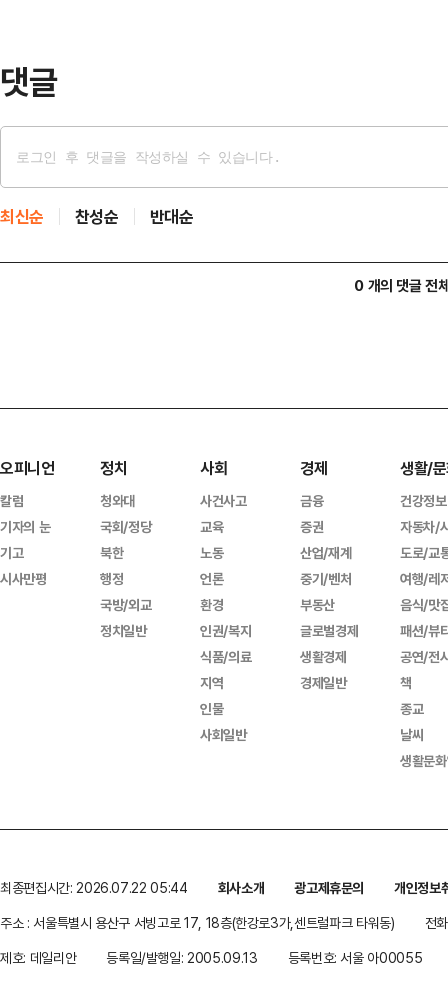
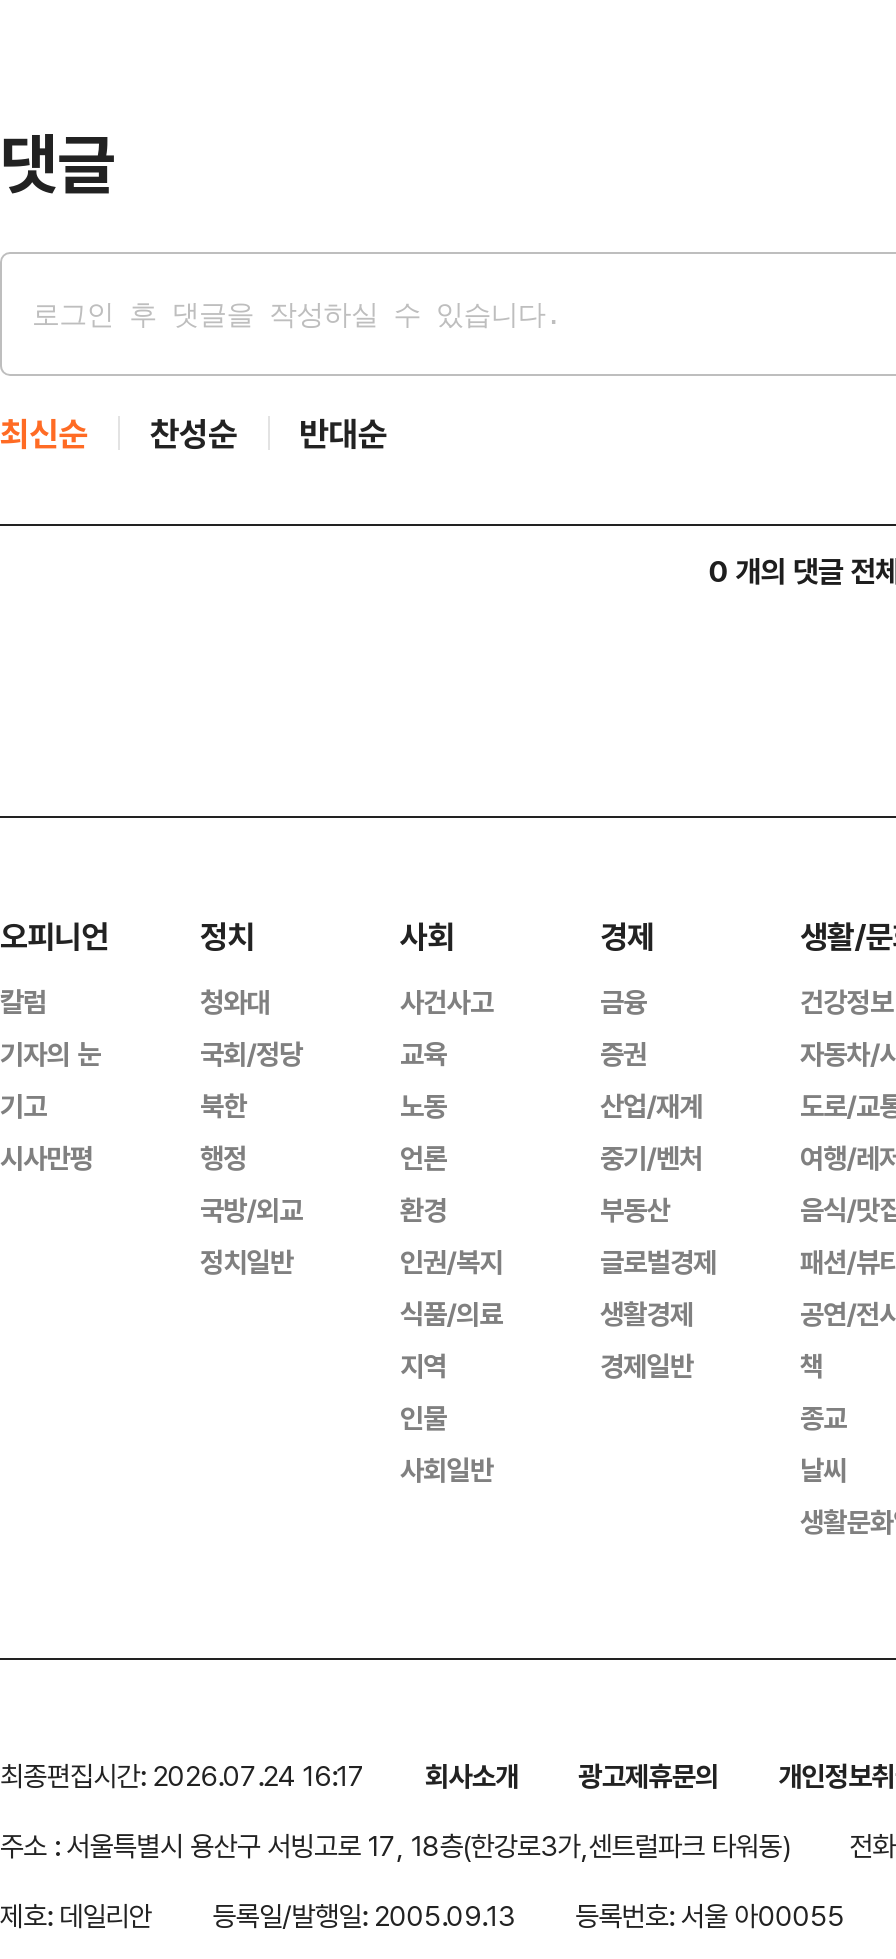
[0,878,188,897] 최종편집시간: 2026.07.22 05:44 -> [0,1756,365,1794] 최종편집시간: 2026.07.24 16:17

